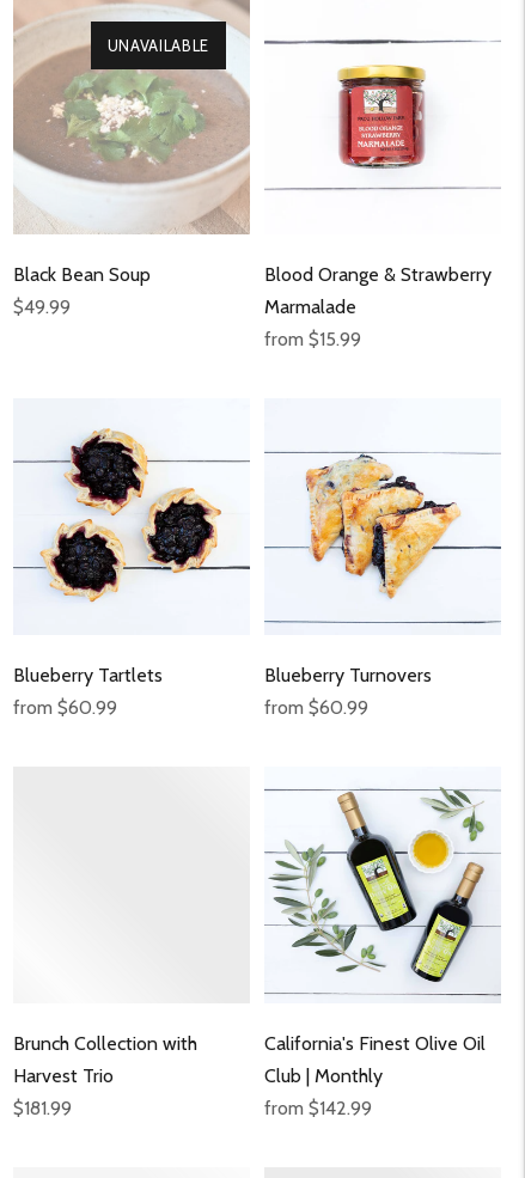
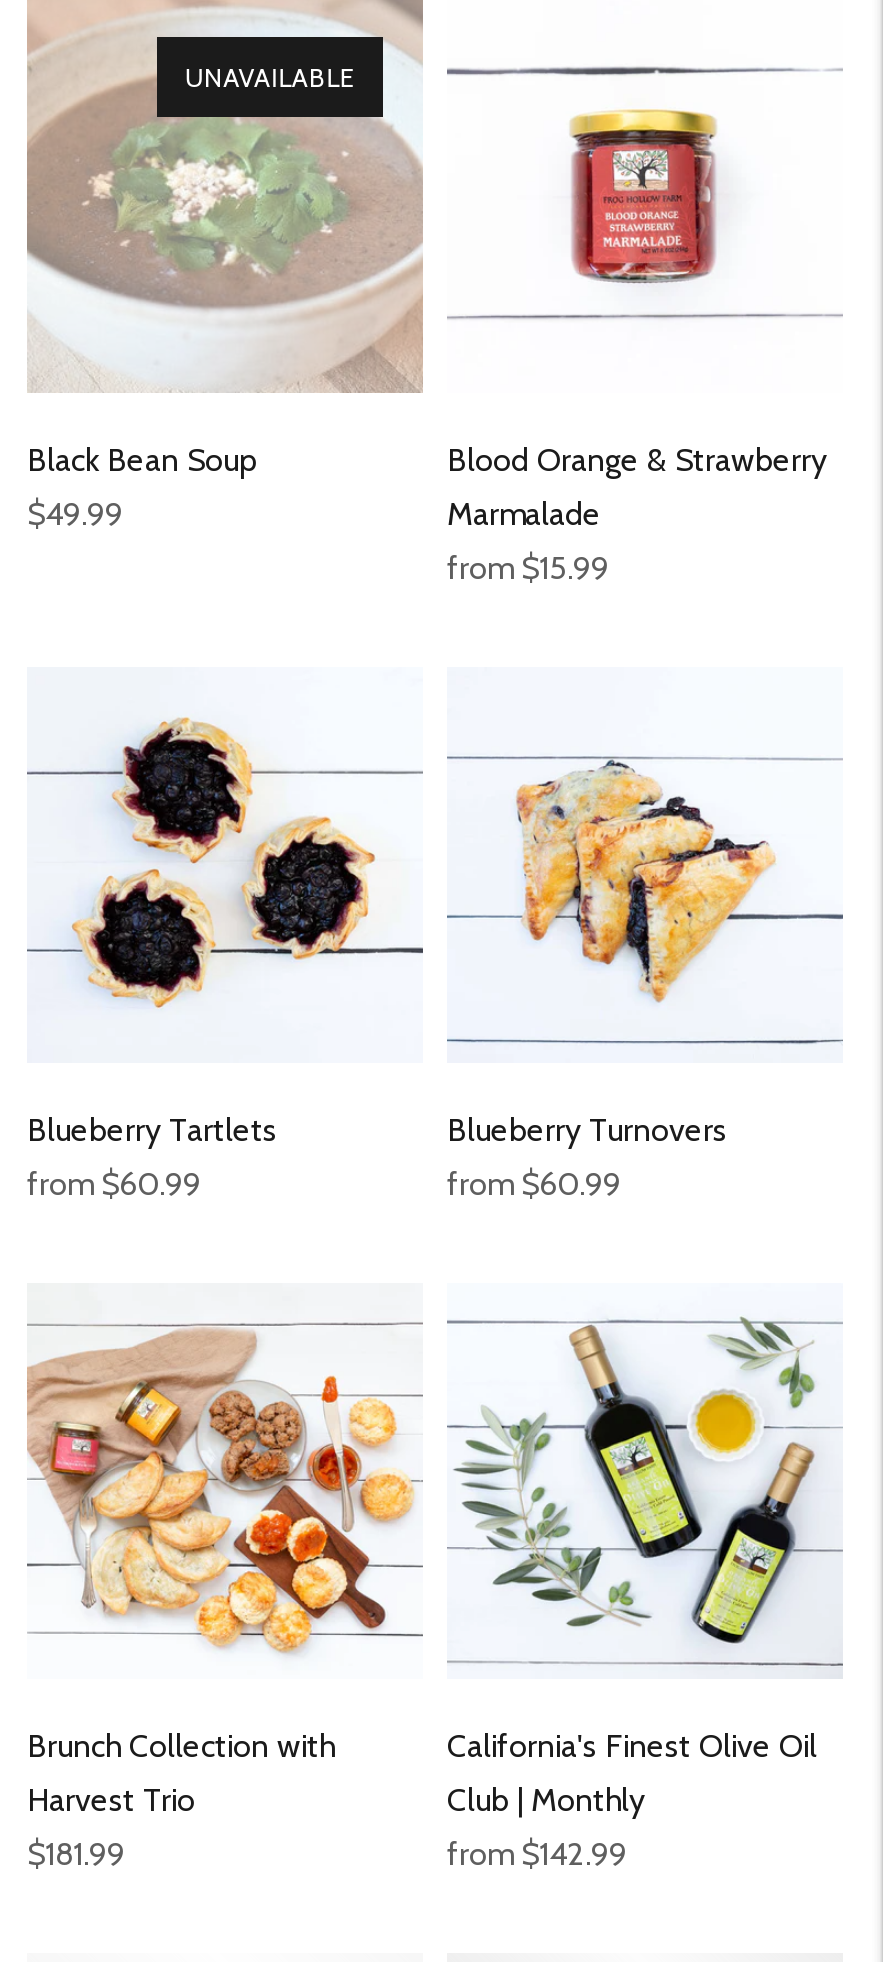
none -> [27,1322,421,1654] [image]

